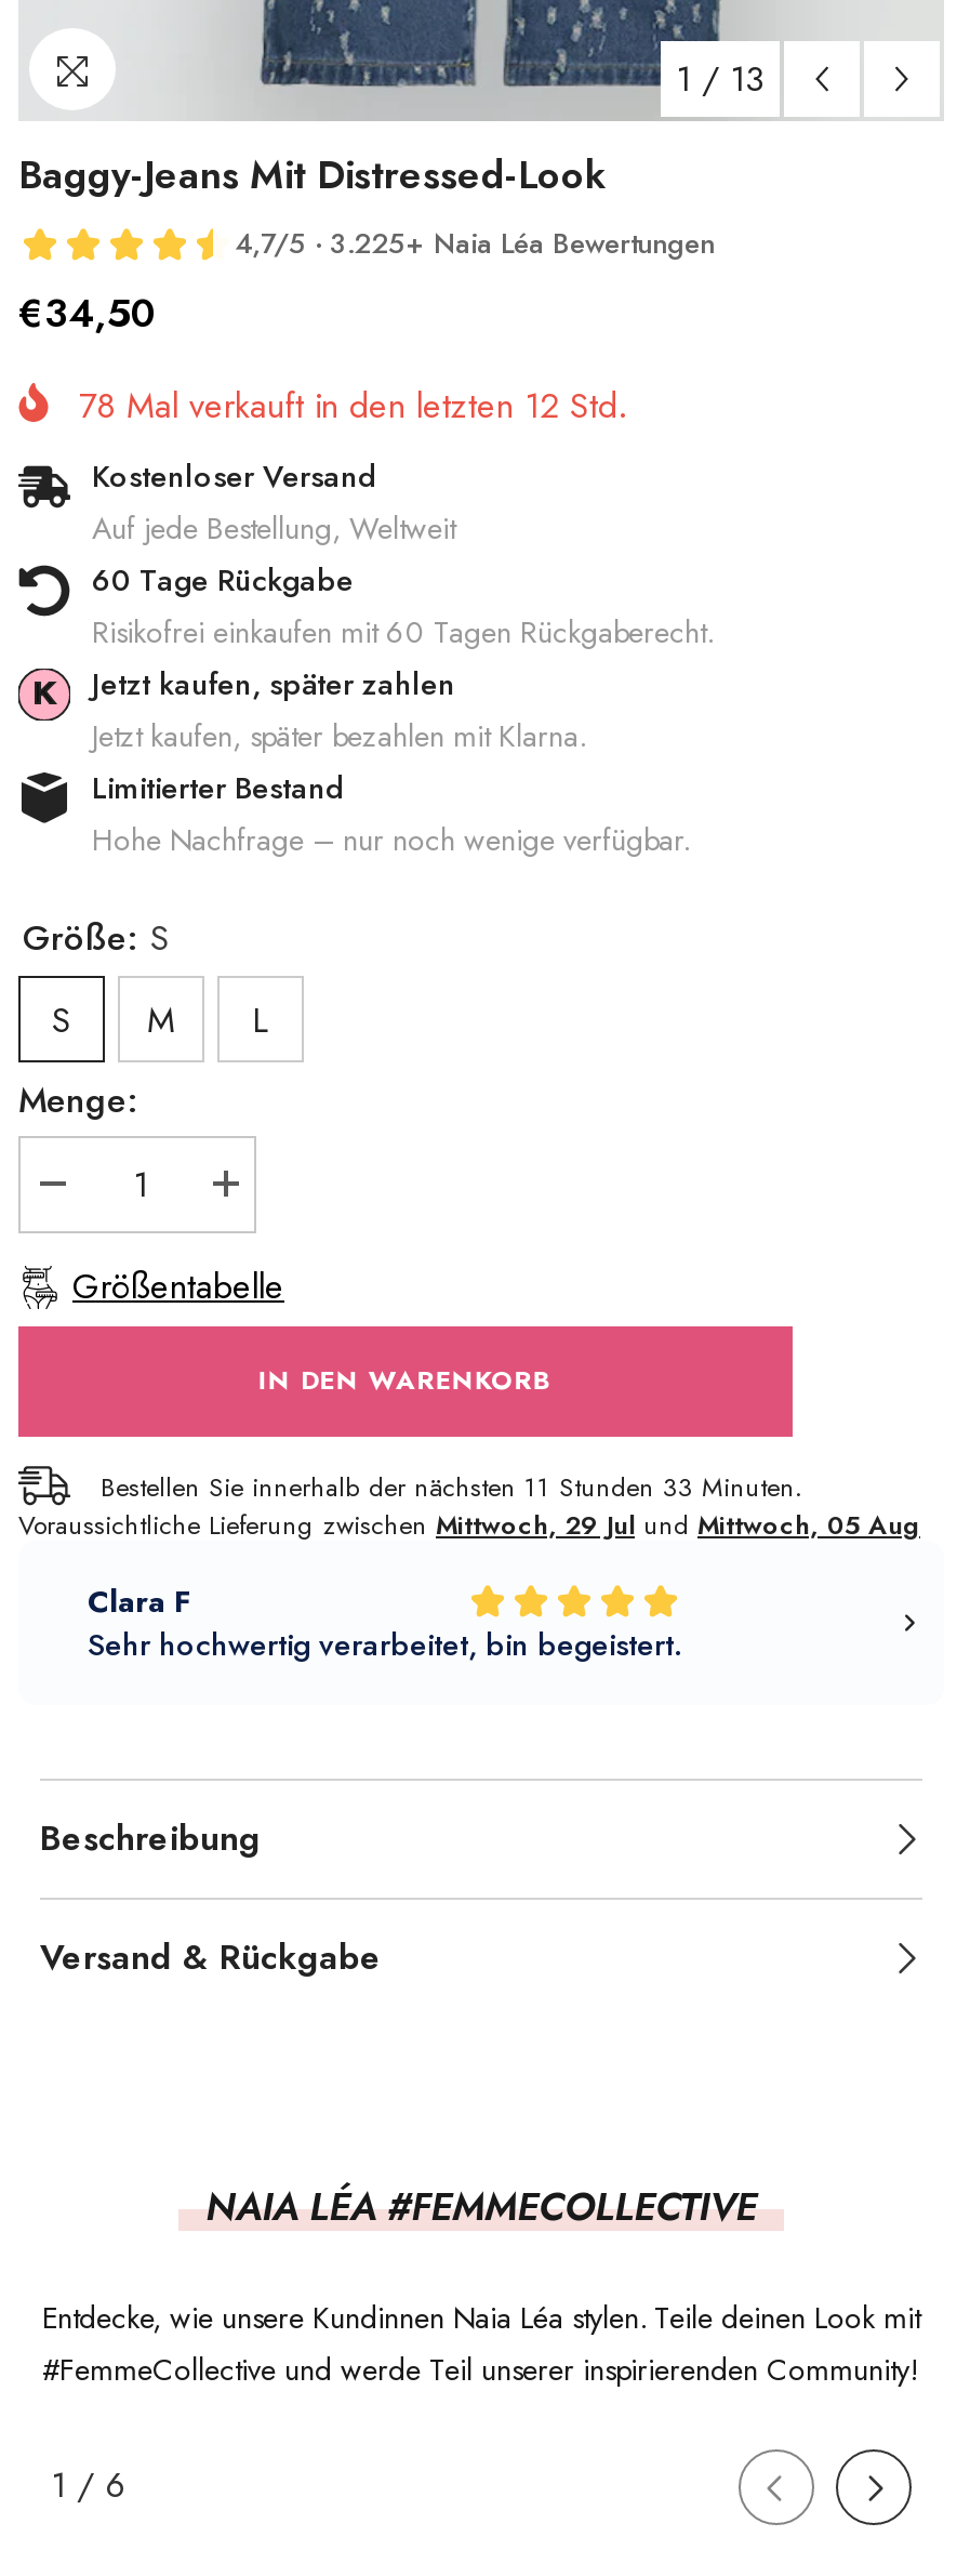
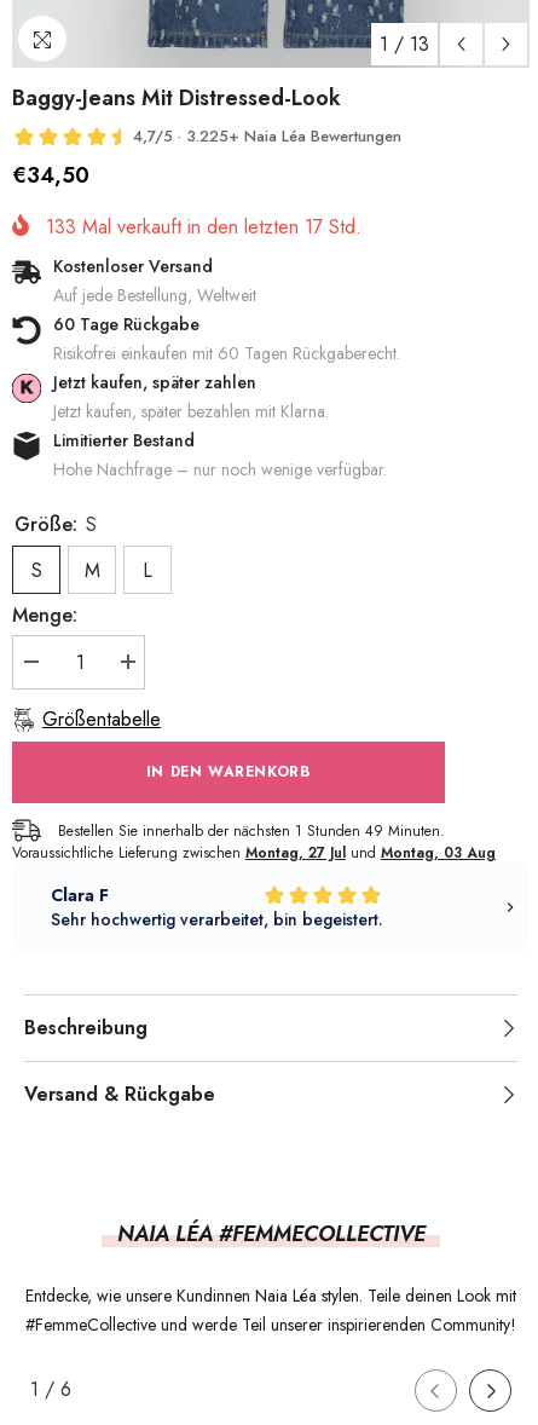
[79,381,628,431] 78 Mal verkauft in den letzten 12 Std. -> [46,213,361,241] 133 Mal verkauft in den letzten 17 Std.
[101,1468,803,1507] Bestellen Sie innerhalb der nächsten 11 Stunden 33 Minuten. -> [58,821,445,843] Bestellen Sie innerhalb der nächsten 1 Stunden 49 Minuten.
[18,1506,920,1545] Voraussichtliche Lieferung zwischen Mittwoch, 29 Jul und Mittwoch, 05 Aug -> [12,842,496,864] Voraussichtliche Lieferung zwischen Montag, 27 Jul und Montag, 03 Aug

